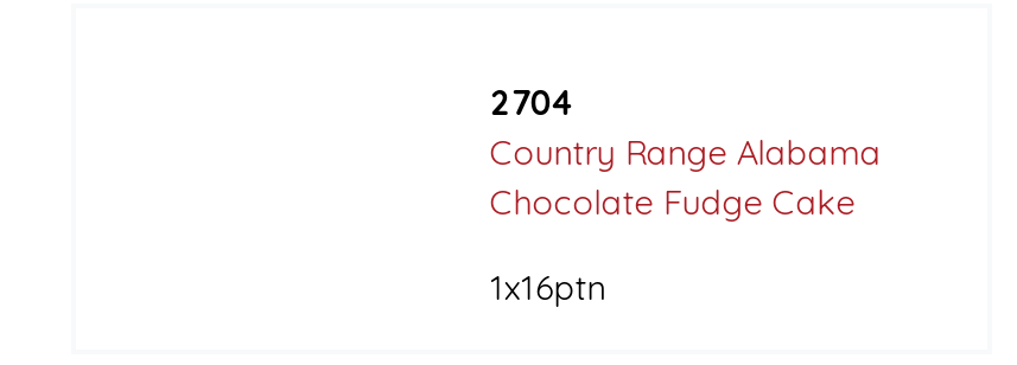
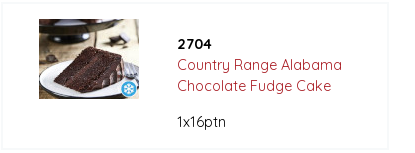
none -> [38,18,140,100] [image]

